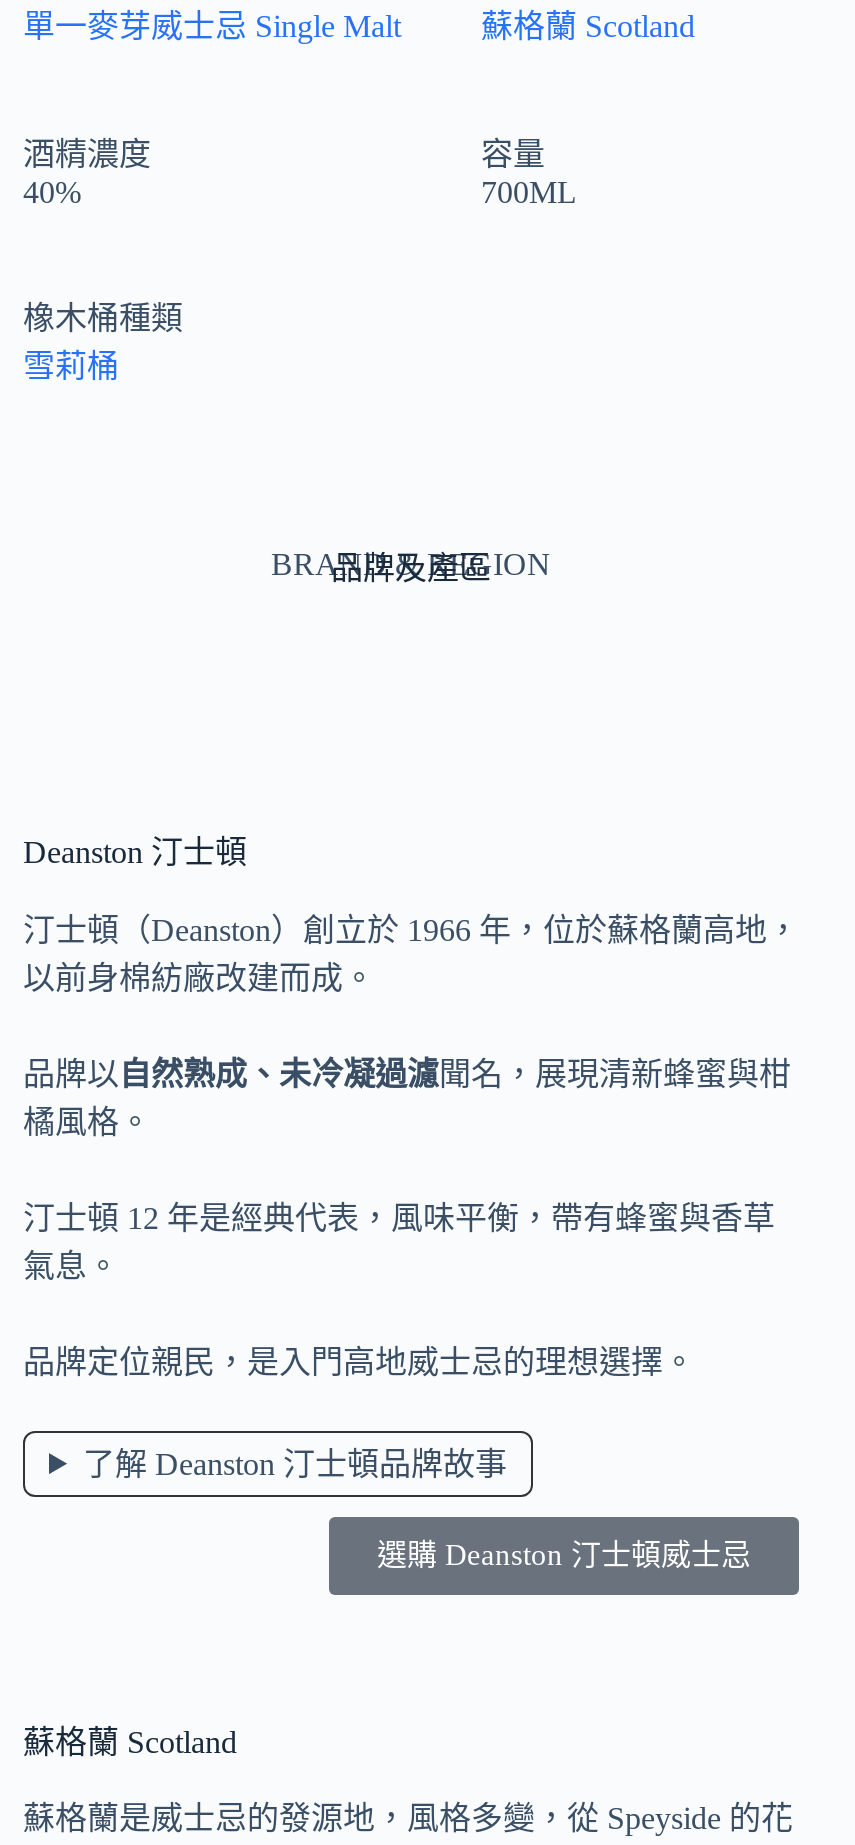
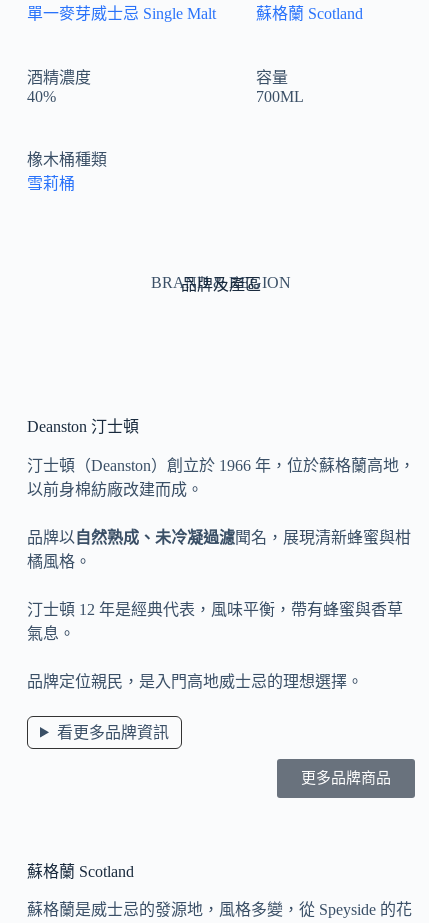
[83,1446,507,1480] 了解 Deanston 汀士頓品牌故事 -> [57,724,169,741] 看更多品牌資訊
[327,1515,523,1597] [image] -> none
[377,1538,751,1570] 選購 Deanston 汀士頓威士忌 -> [301,770,391,786] 更多品牌商品

